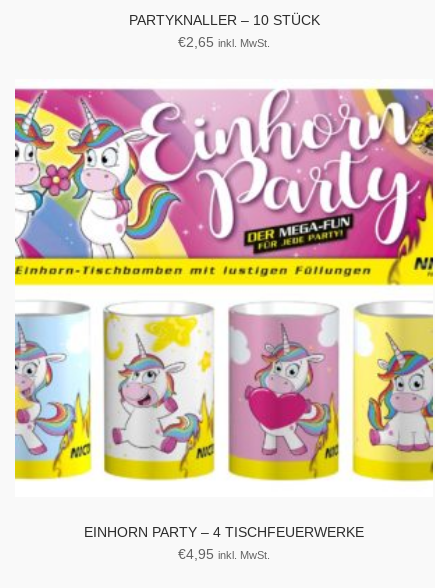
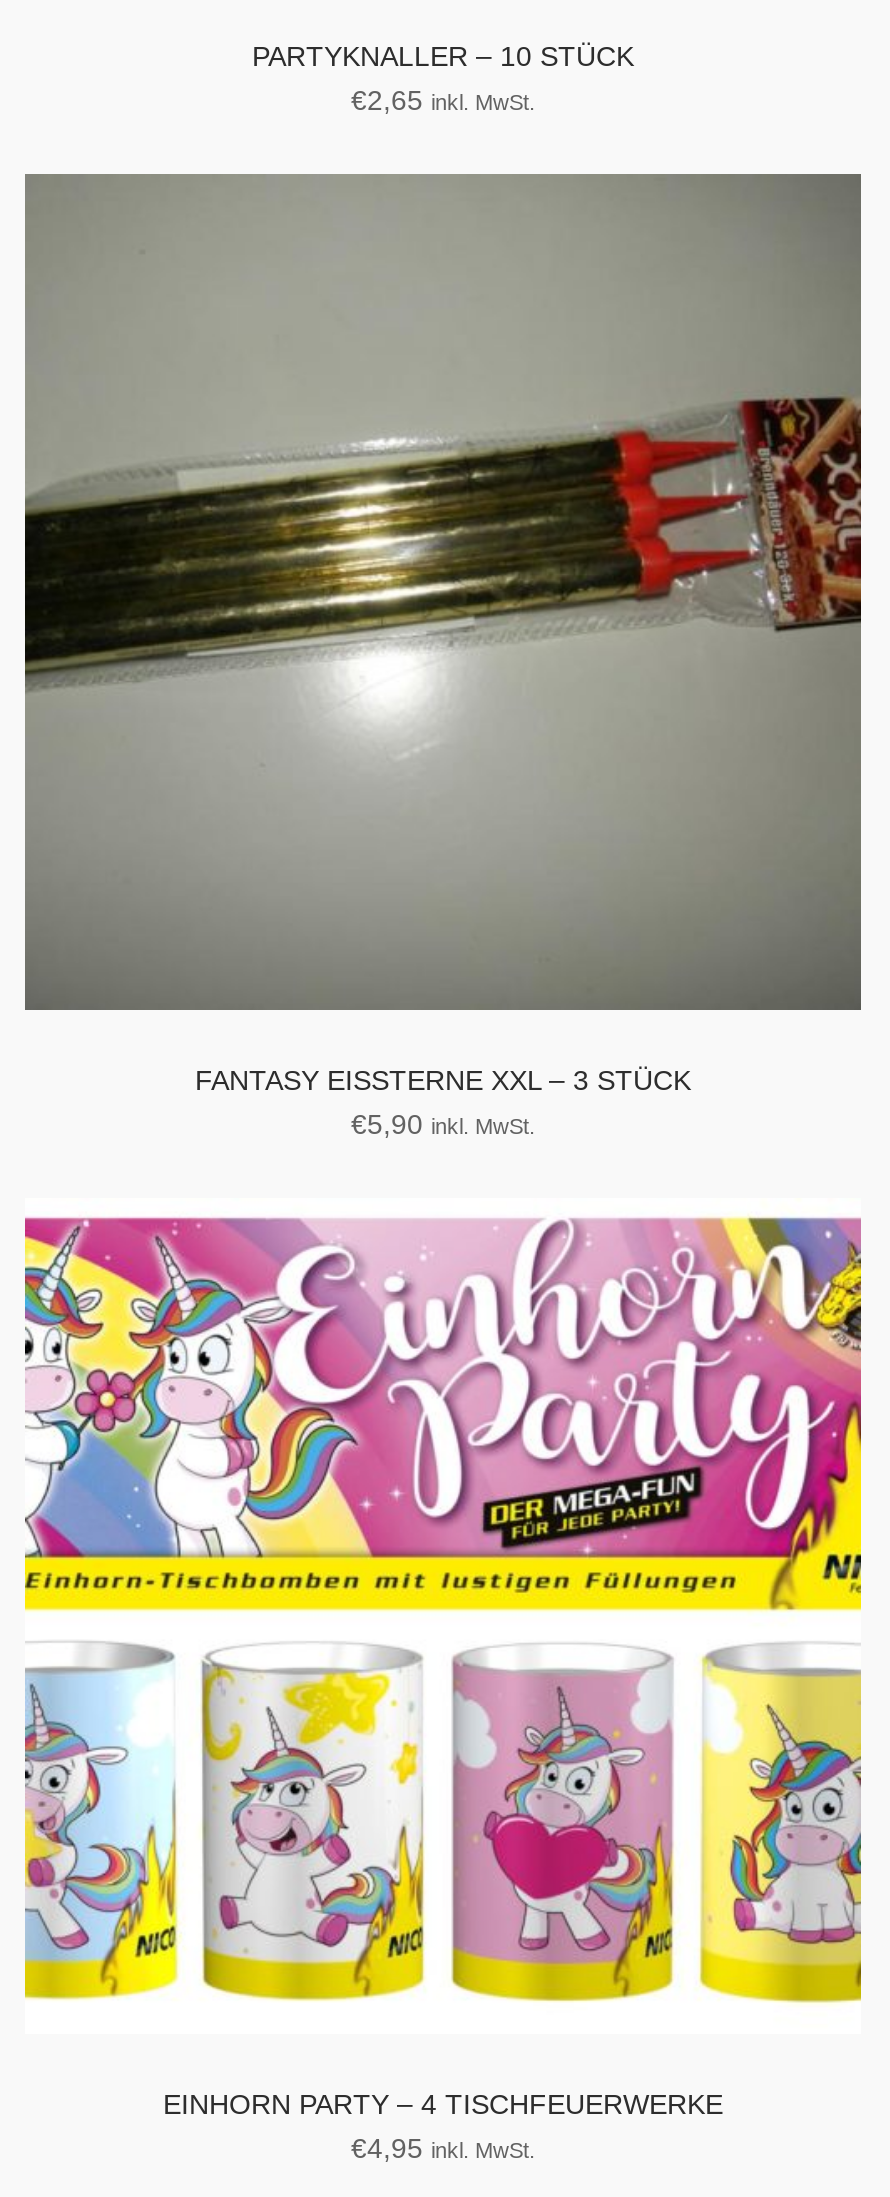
none -> [23,172,863,1140] [image] | FANTASY EISSTERNE XXL – 3 STÜCK | €5,90 inkl. MwSt.

